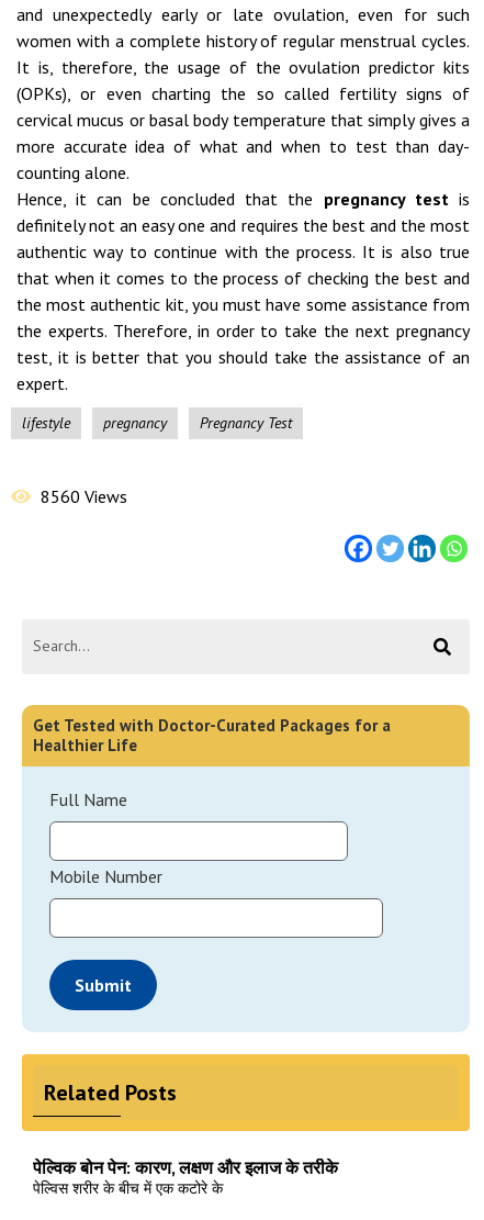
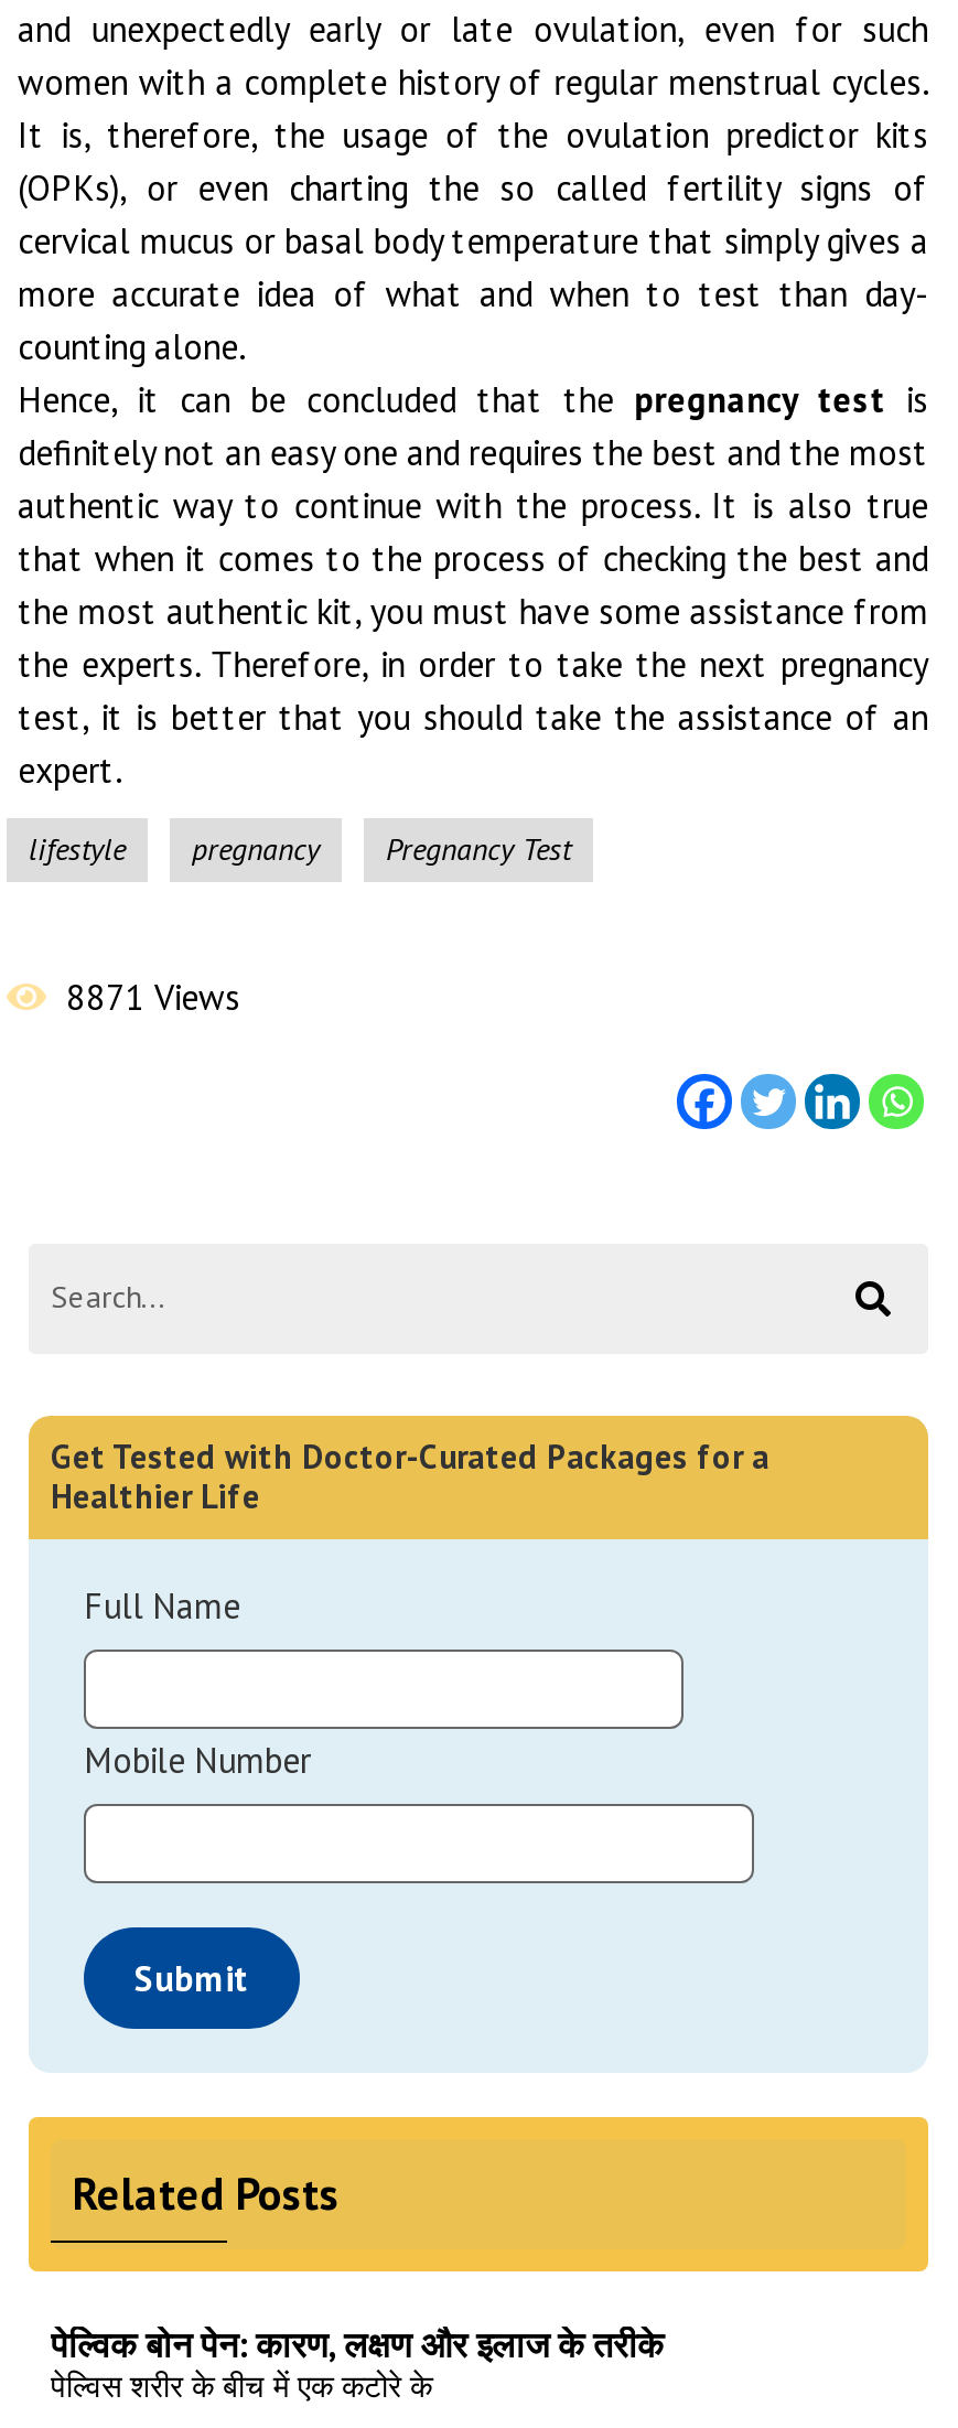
[36,485,127,507] 8560 Views -> [57,974,240,1018] 8871 Views

